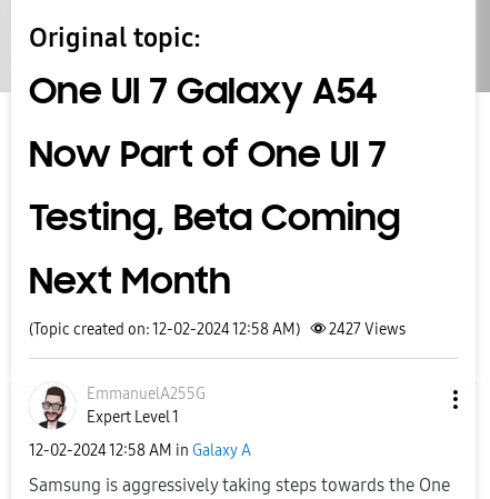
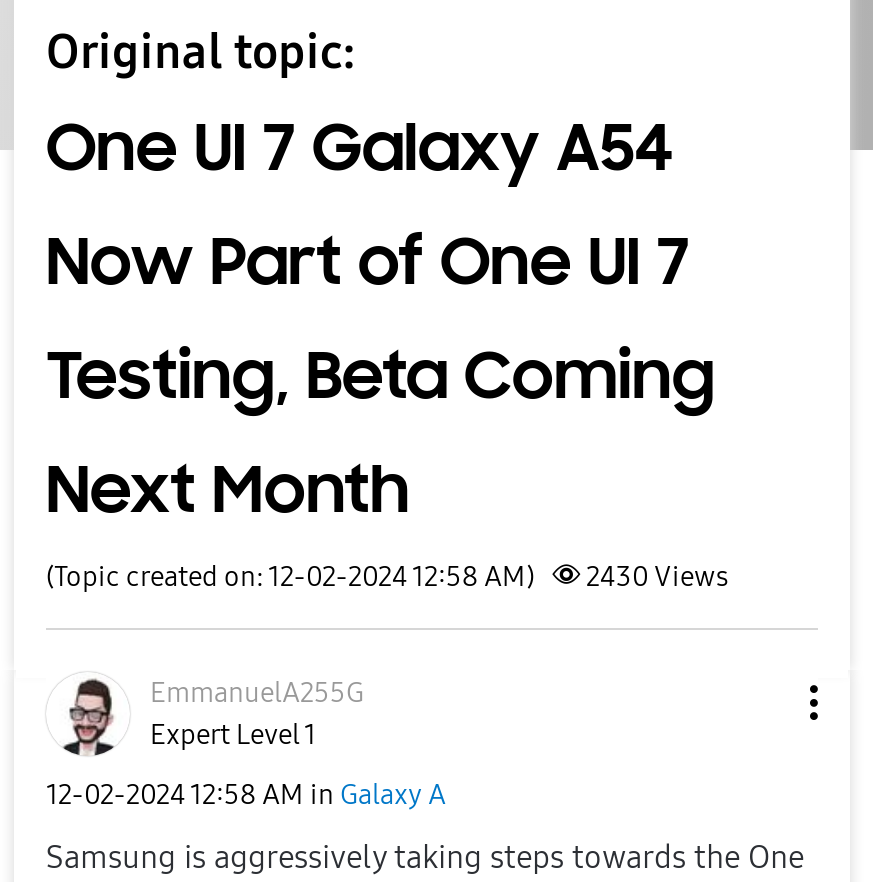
[29,320,406,339] (Topic created on: 12-02-2024 12:58 AM) 2427 Views -> [46,560,728,594] (Topic created on: 12-02-2024 12:58 AM) 2430 Views

